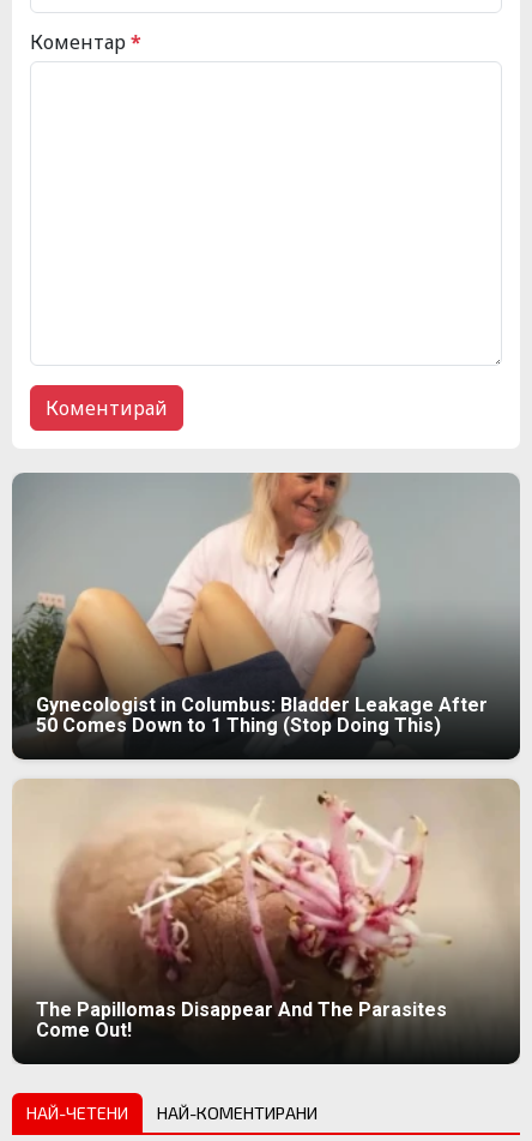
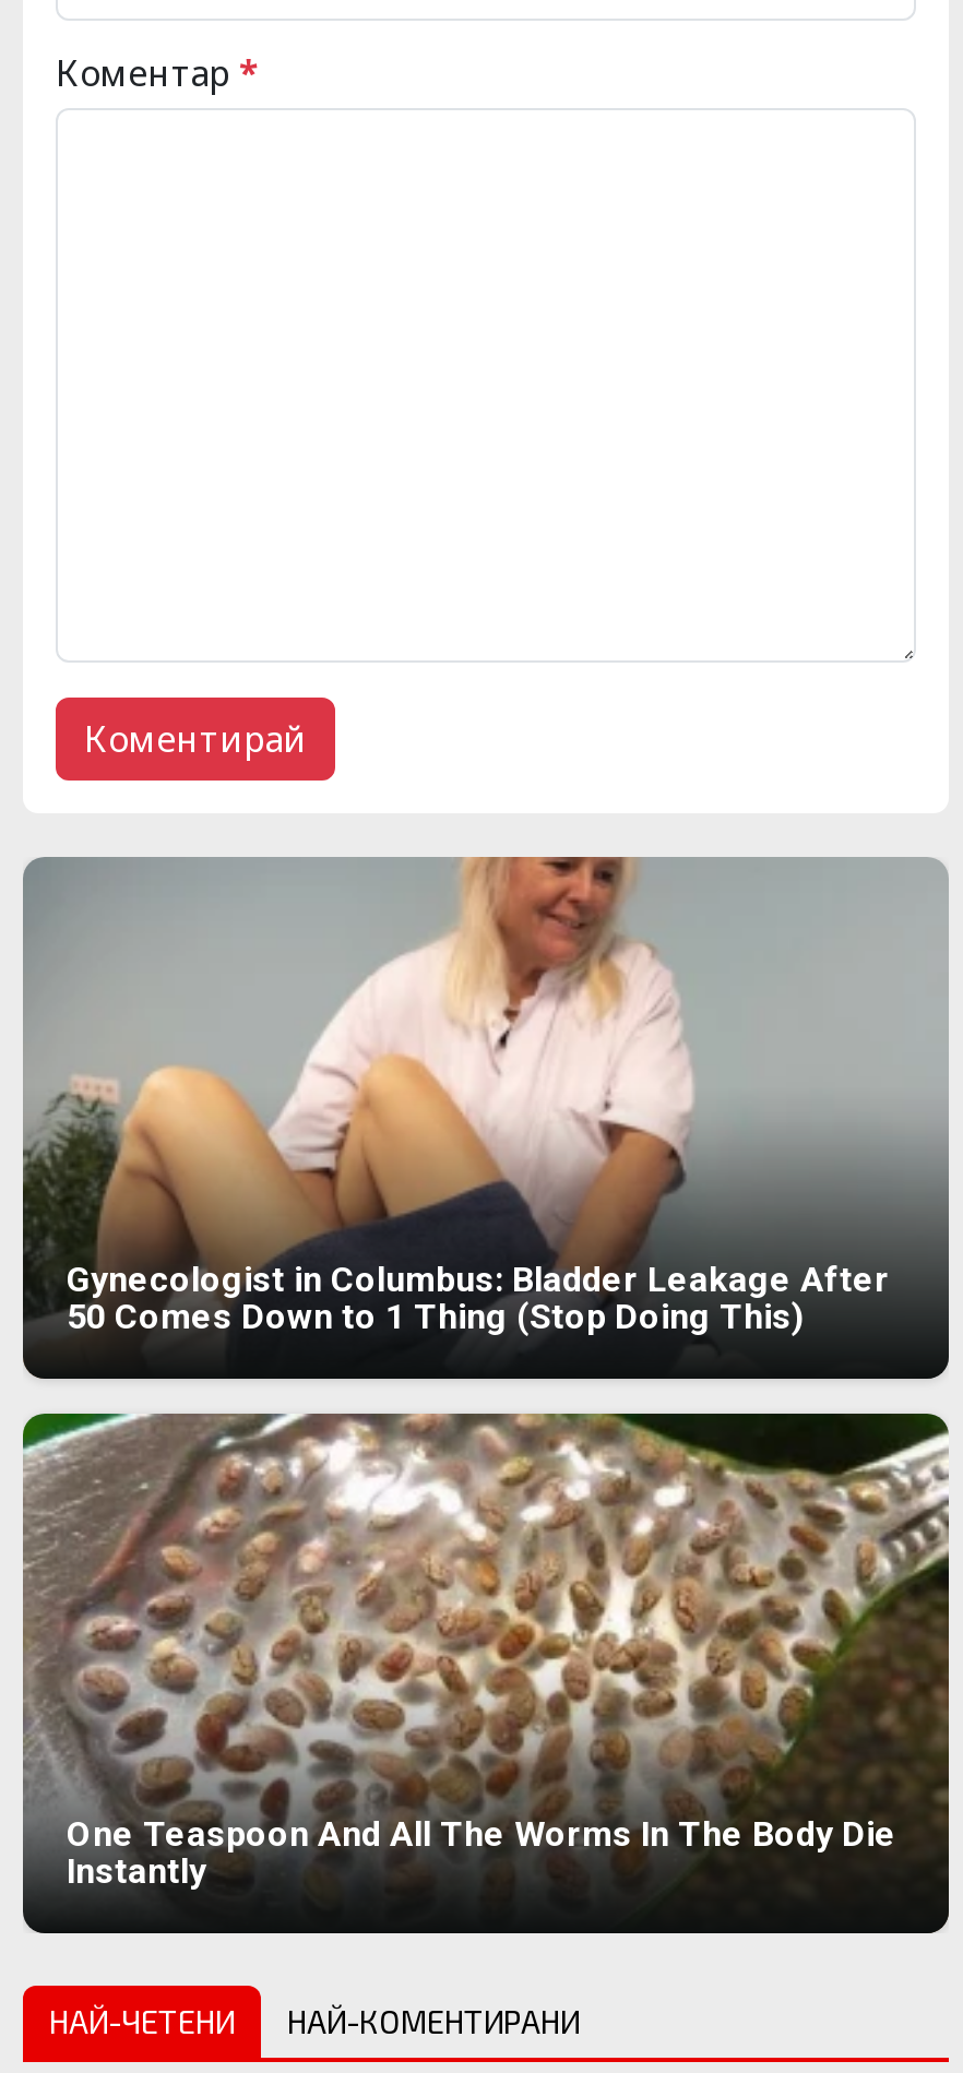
[12,779,520,1042] [image] | The Papillomas Disappear And The Parasites | Come Out! -> [21,1411,951,1892] [image] | One Teaspoon And All The Worms In The Body Die | Instantly

